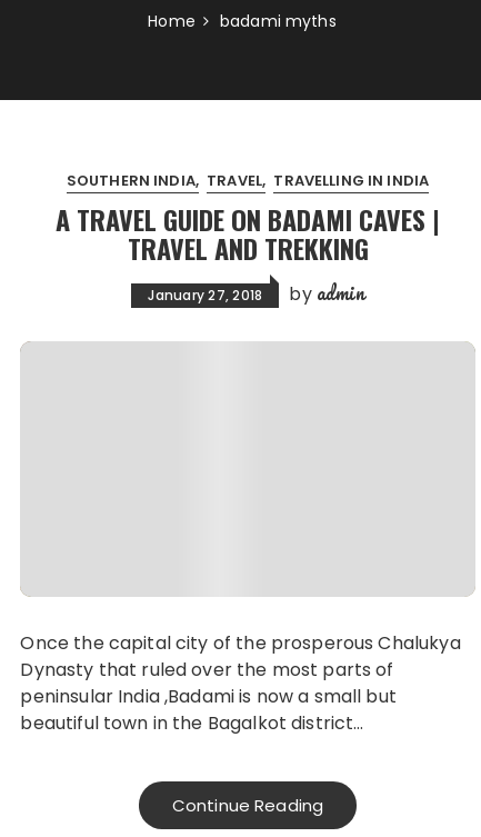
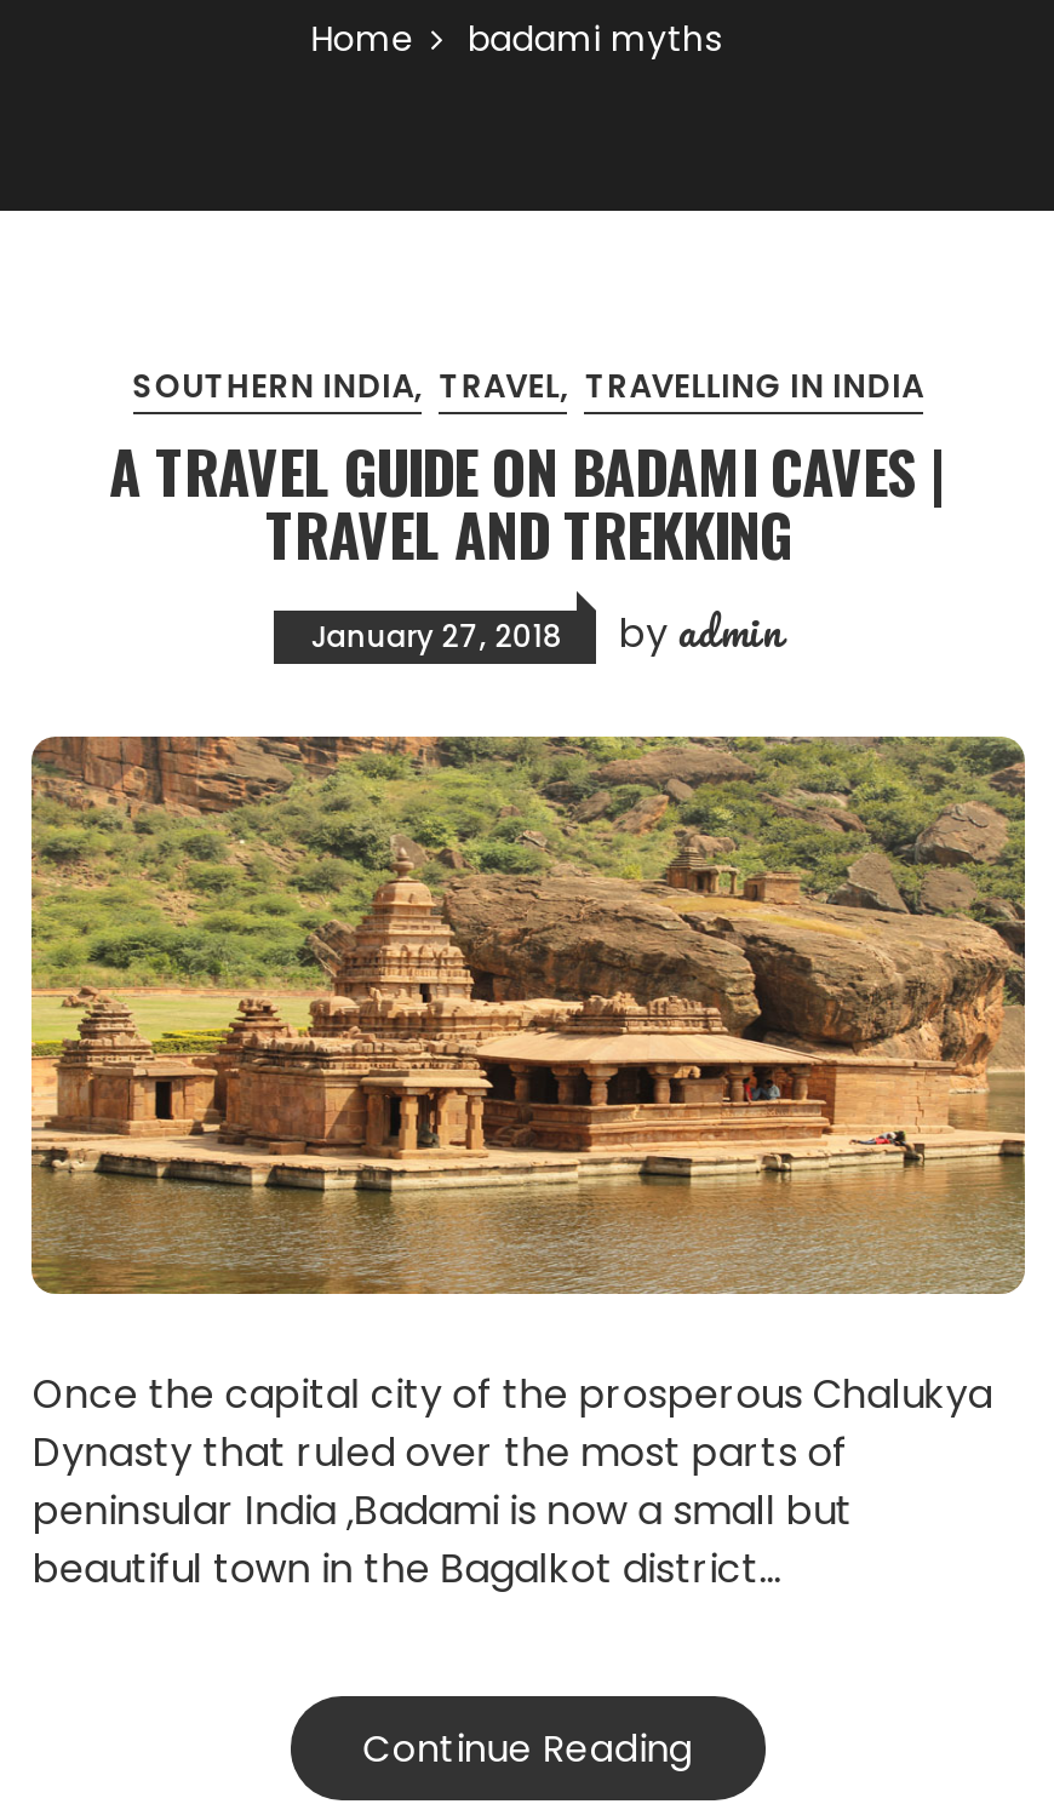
none -> [29,734,1027,1296] [image]

